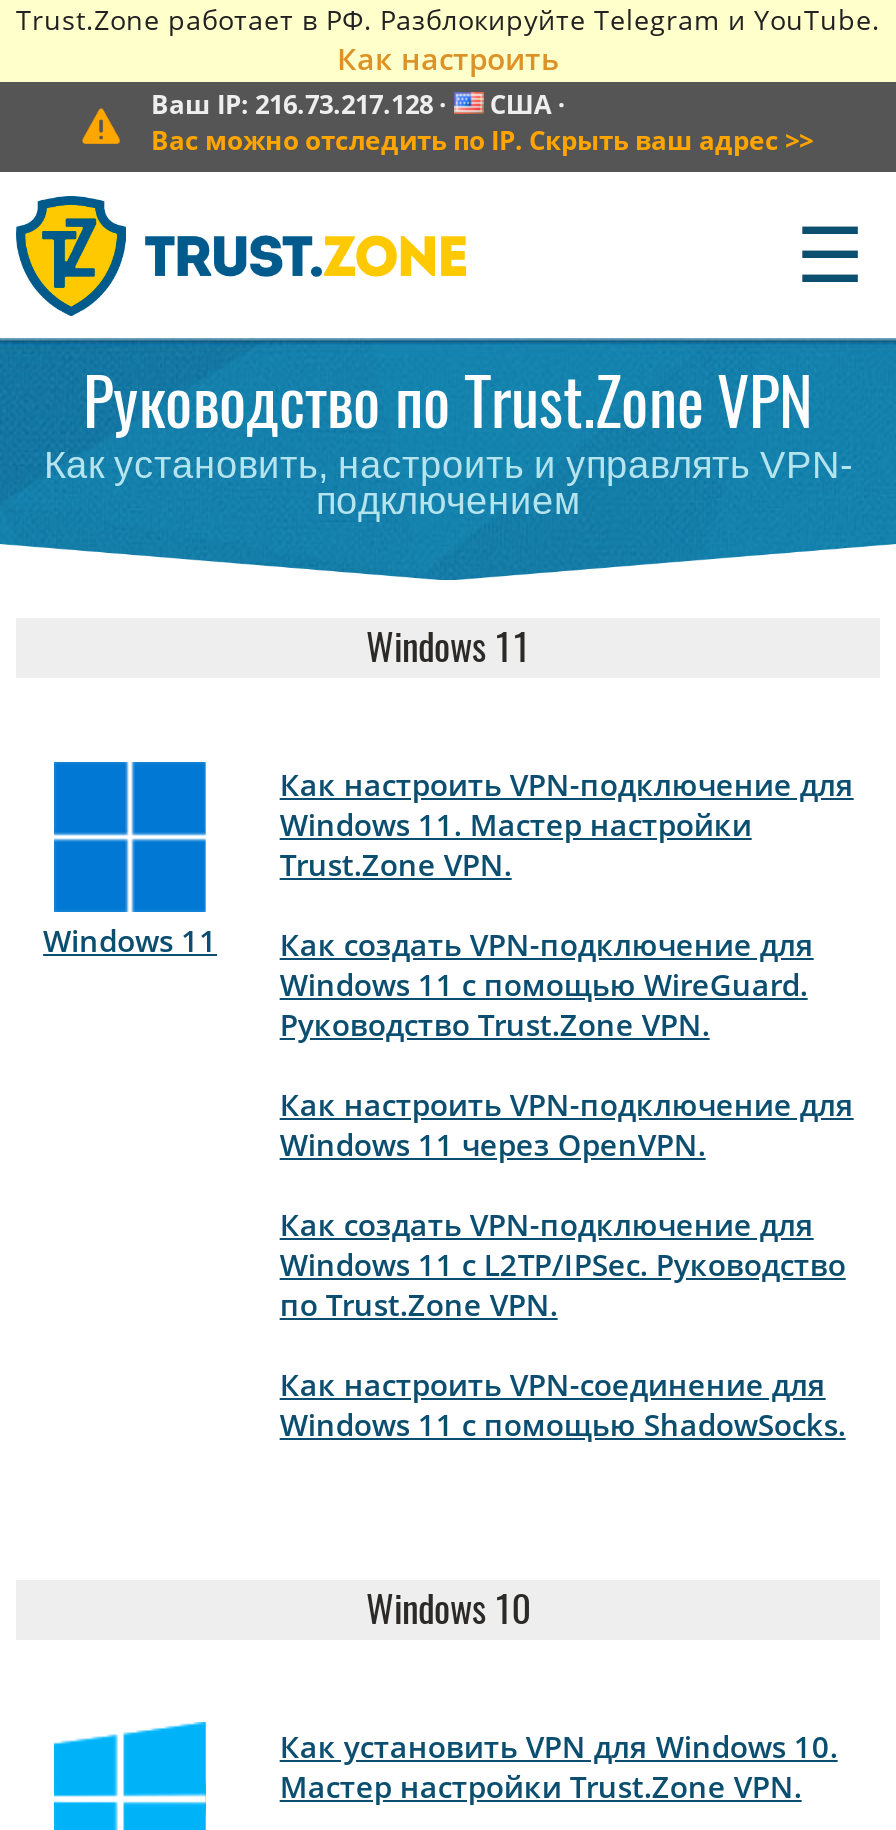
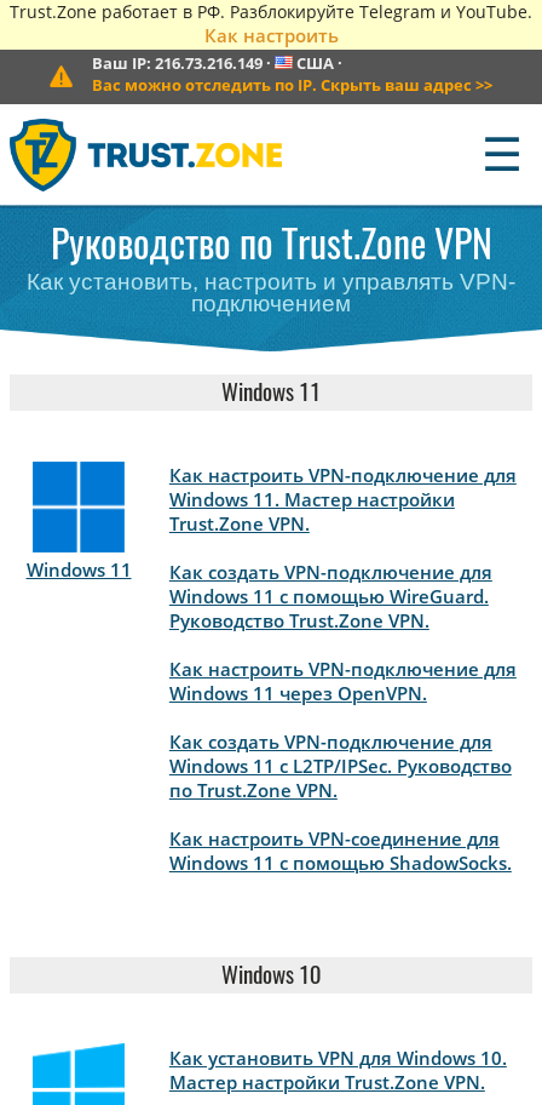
[151,86,566,122] Ваш IP: 216.73.217.128 · США · -> [91,52,342,74] Ваш IP: 216.73.216.149 · США ·

